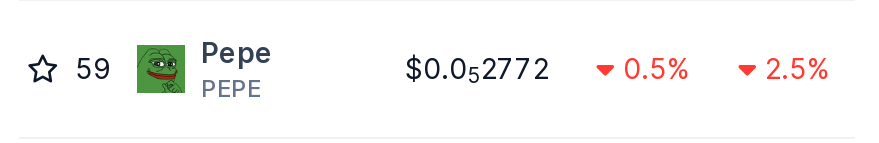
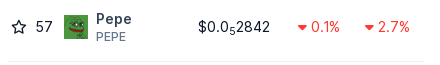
[75,50,111,84] 59 -> [35,18,53,35] 57
[405,50,549,89] $0.052772 -> [198,18,270,38] $0.052842
[623,50,689,84] 0.5% -> [311,18,340,35] 0.1%
[765,50,829,84] 2.5% -> [378,18,410,35] 2.7%

